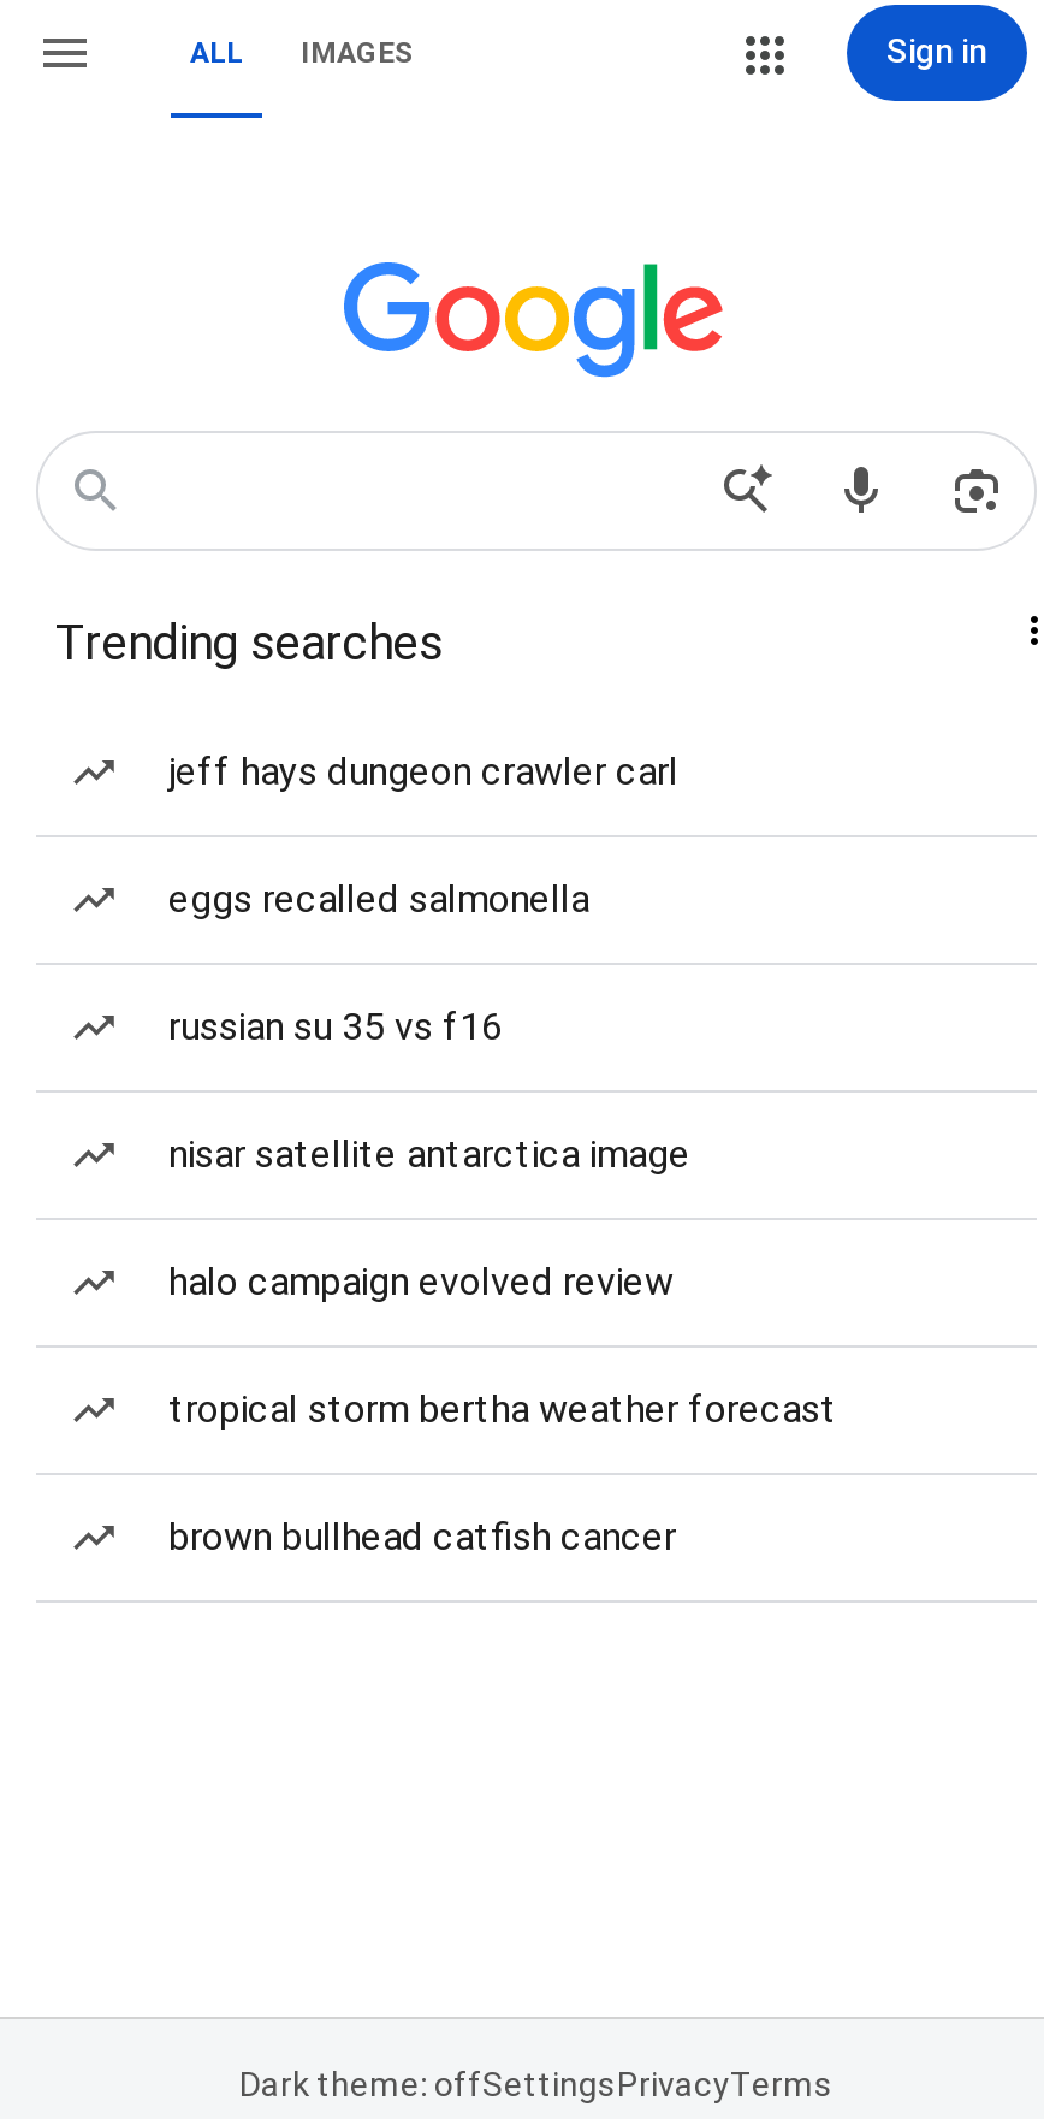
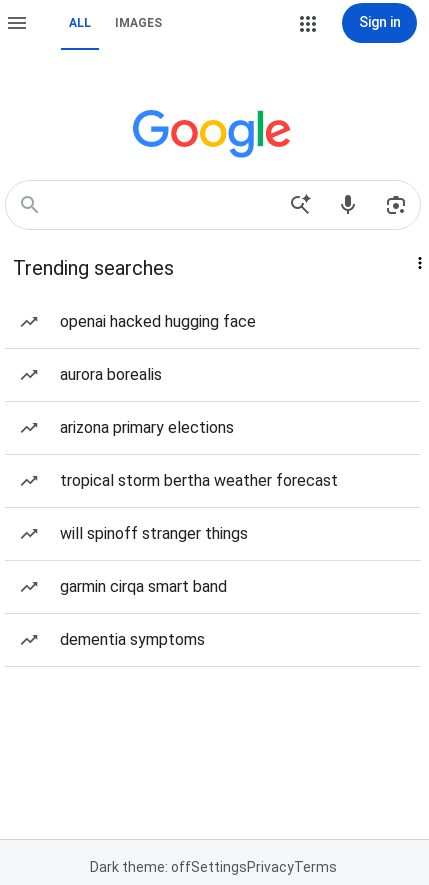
[168,748,690,1304] jeff hays dungeon crawler carl | eggs recalled salmonella | russian su 35 vs f16 | nisar satellite antarctica image | halo campaign evolved review -> [60,312,256,437] openai hacked hugging face | aurora borealis | arizona primary elections
moved [168,1386,837,1432] -> [60,471,338,490]: tropical storm bertha weather forecast
[168,1514,676,1559] brown bullhead catfish cancer -> [60,524,248,649] will spinoff stranger things | garmin cirqa smart band | dementia symptoms

